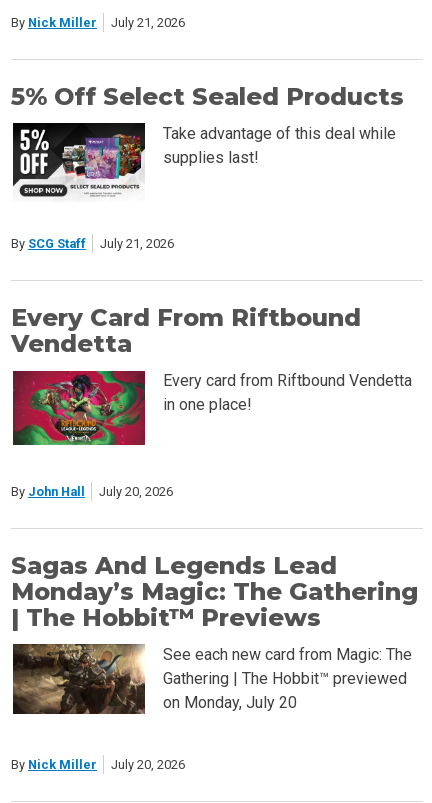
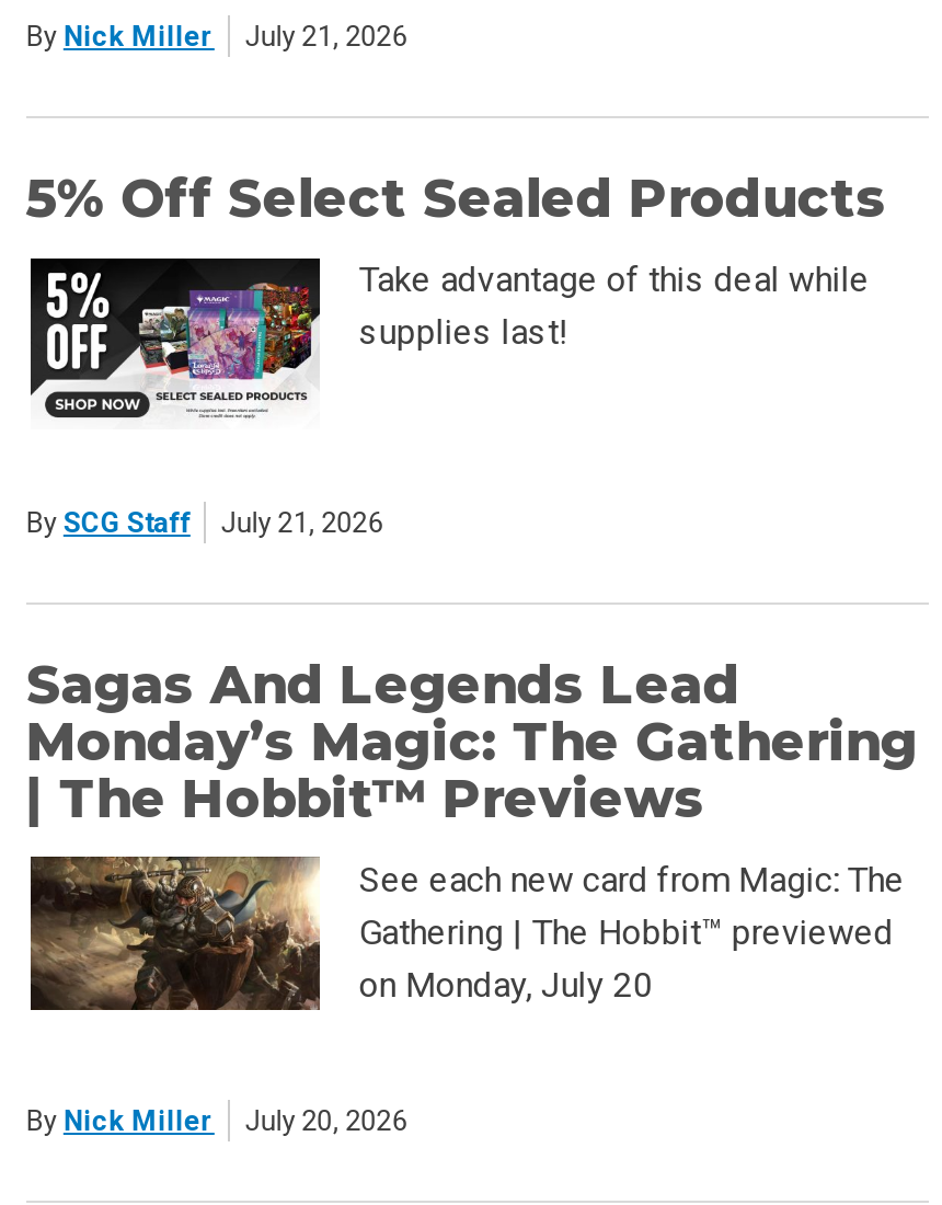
[11,303,412,446] [image] | Every Card From Riftbound | Vendetta | Every card from Riftbound Vendetta | in one place! -> none
[11,484,173,499] By John Hall | July 20, 2026 -> none

